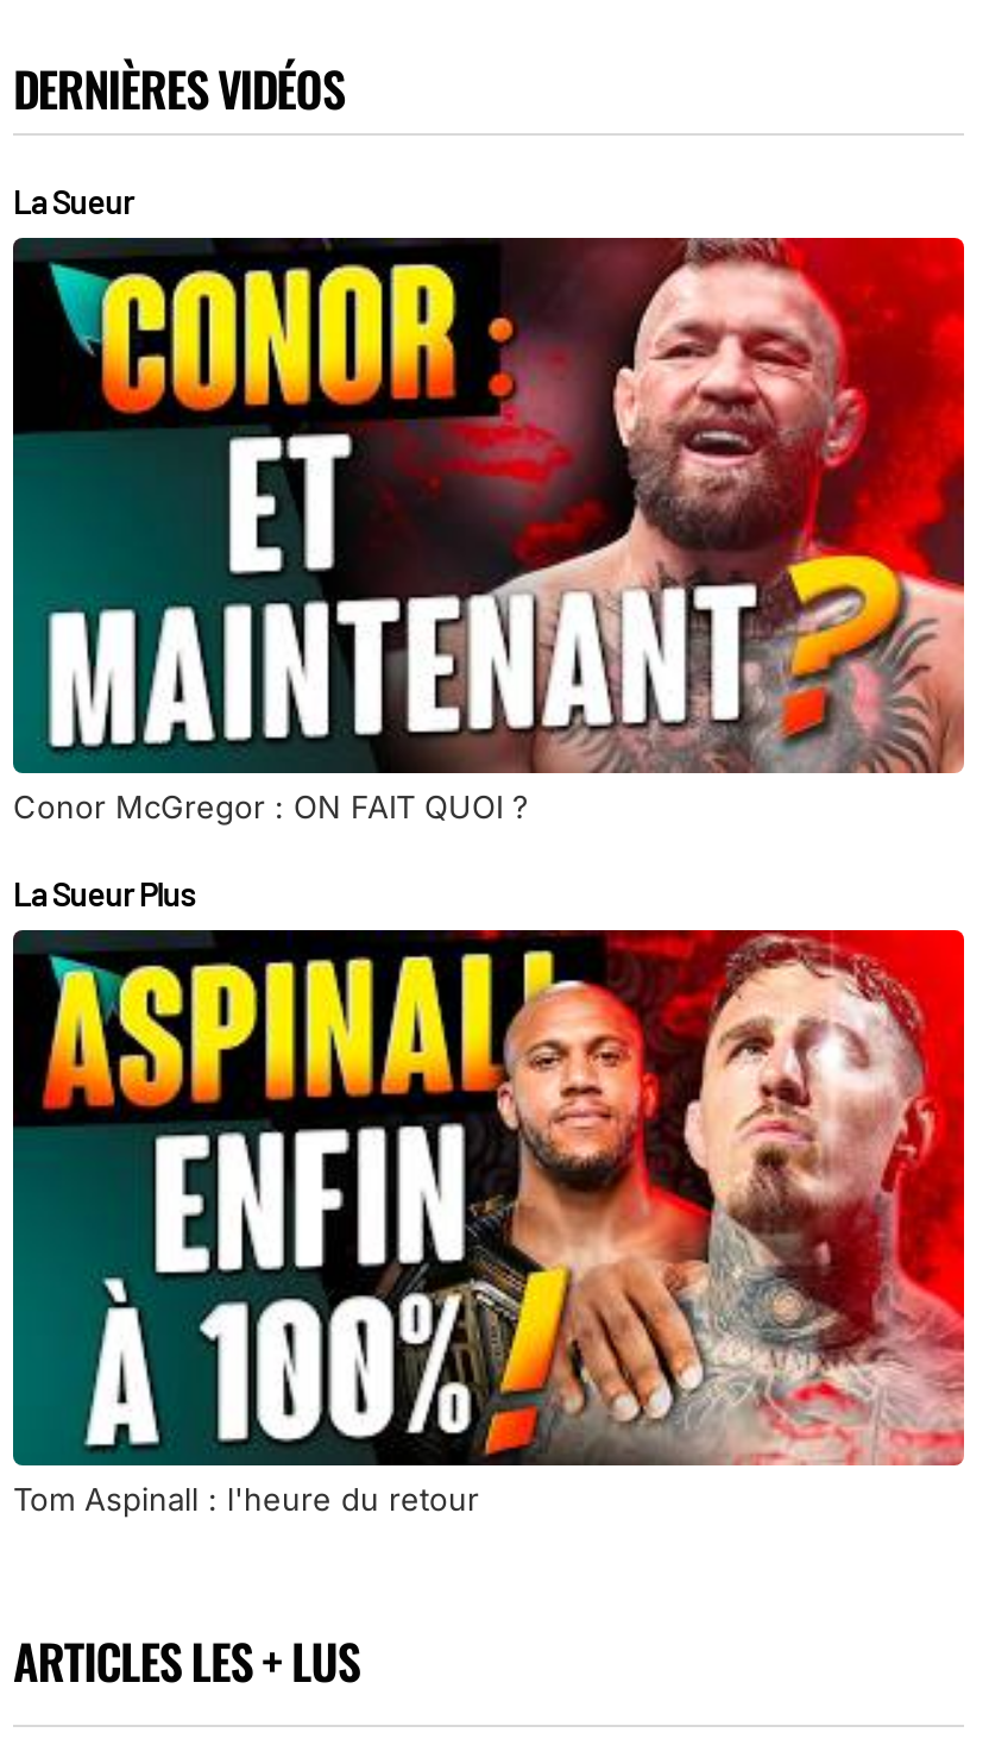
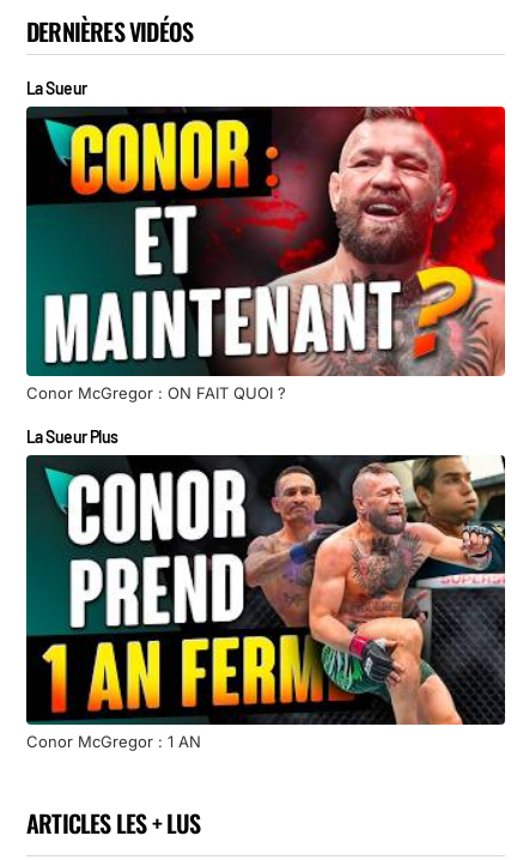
[11,928,966,1518] [image] | Tom Aspinall : l'heure du retour -> [25,454,506,751] [image] | Conor McGregor : 1 AN

